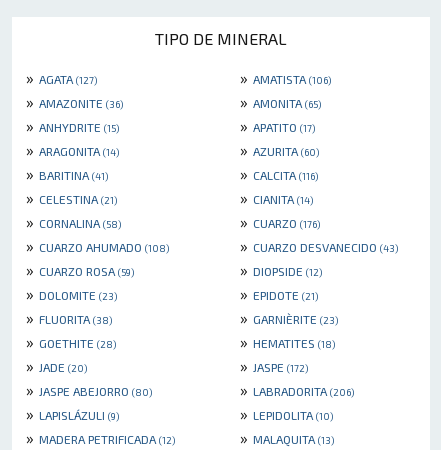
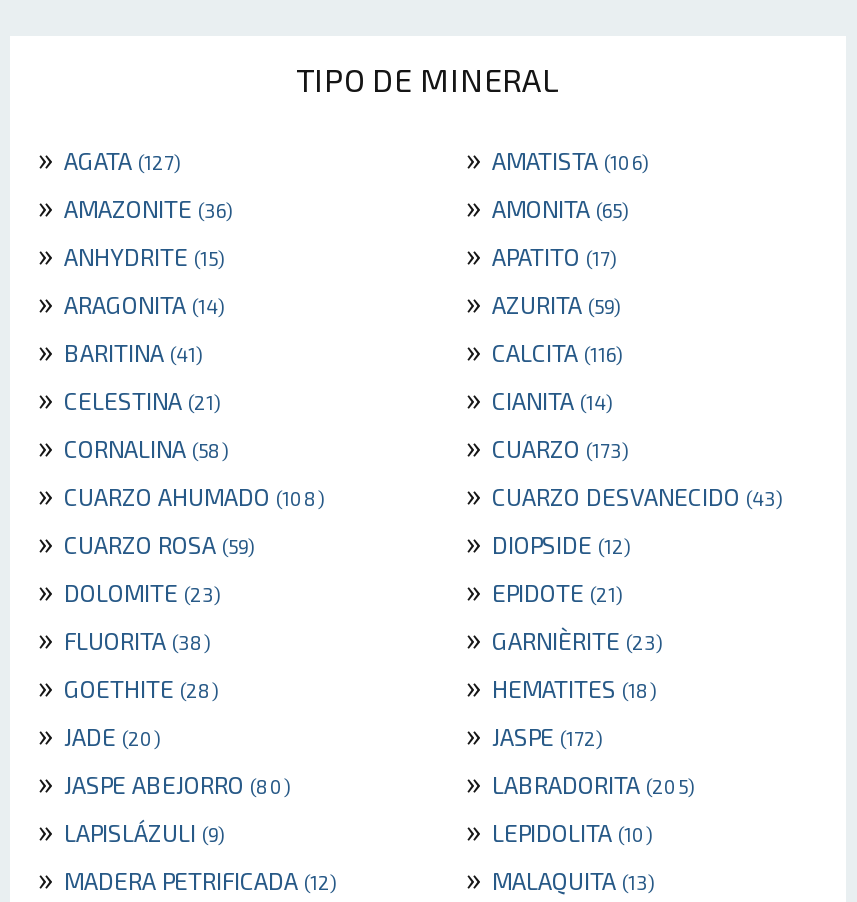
[236,140,319,159] » AZURITA (60) -> [458,283,620,321] » AZURITA (59)
[236,212,320,231] » CUARZO (176) -> [458,427,628,465] » CUARZO (173)
[236,380,354,399] » LABRADORITA (206) -> [458,763,694,801] » LABRADORITA (205)

